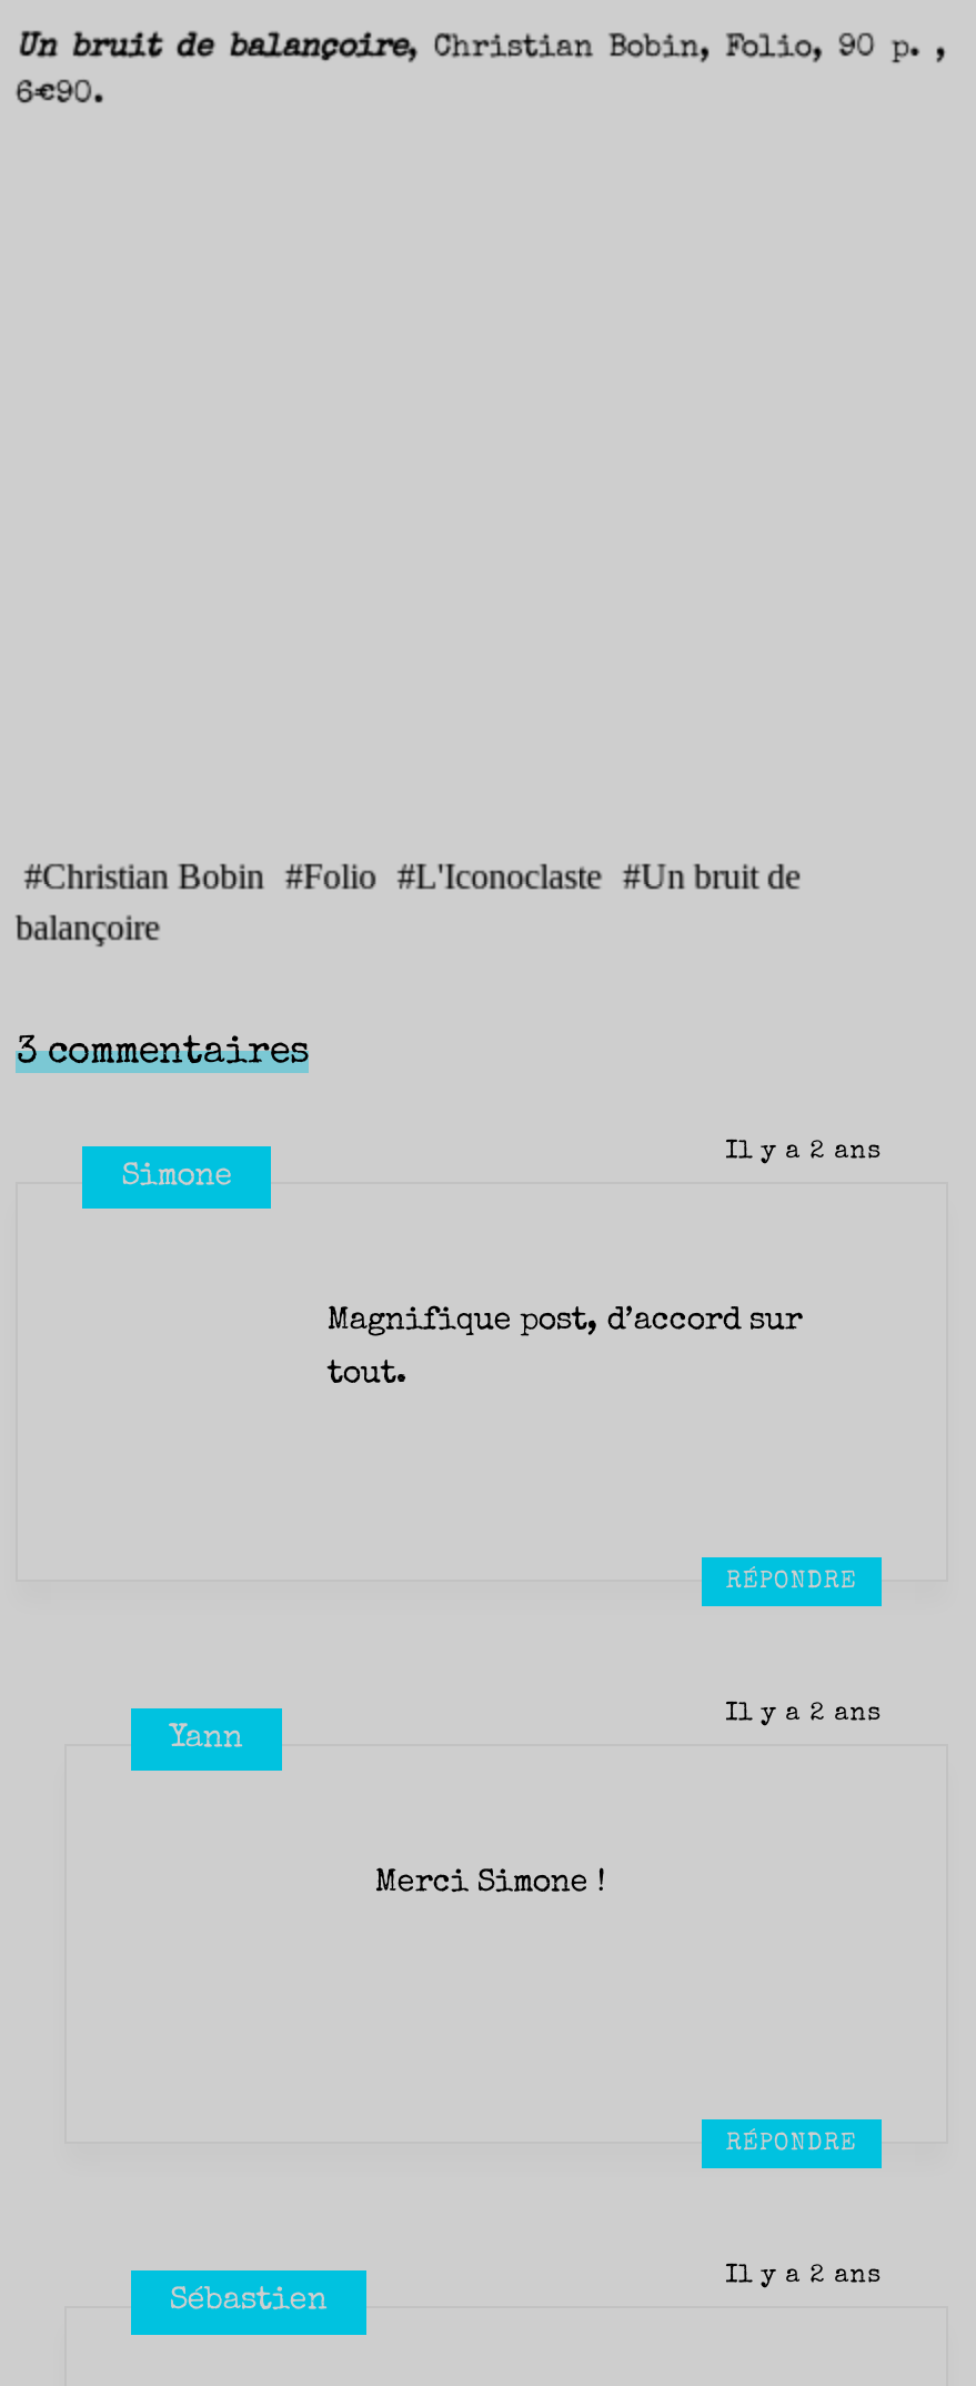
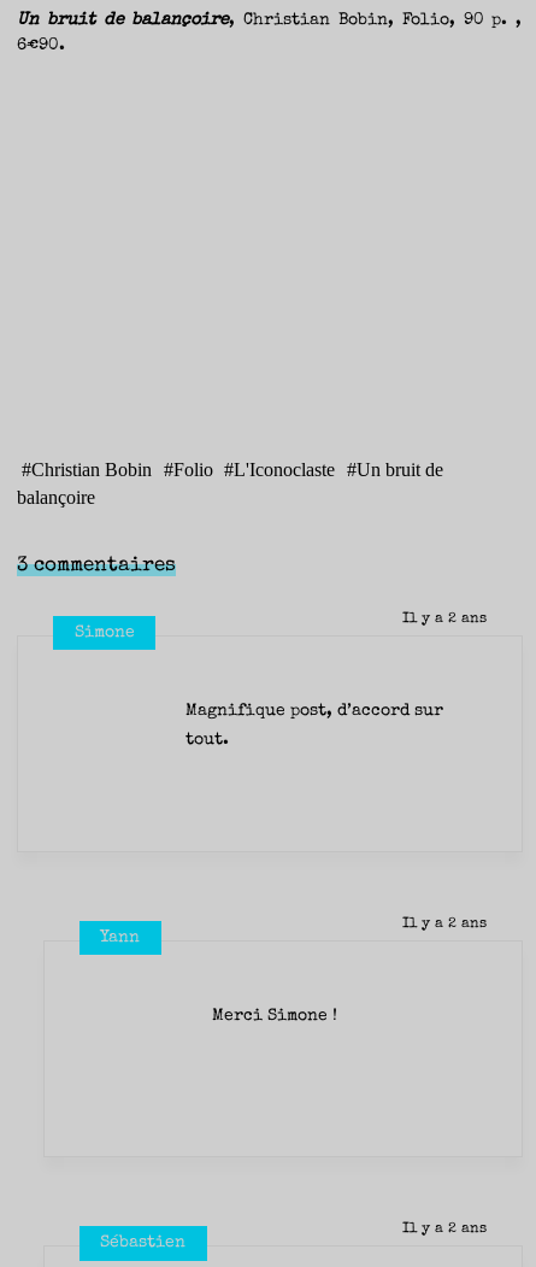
[726,1569,857,1594] RÉPONDRE -> none
[726,2132,857,2156] RÉPONDRE -> none

